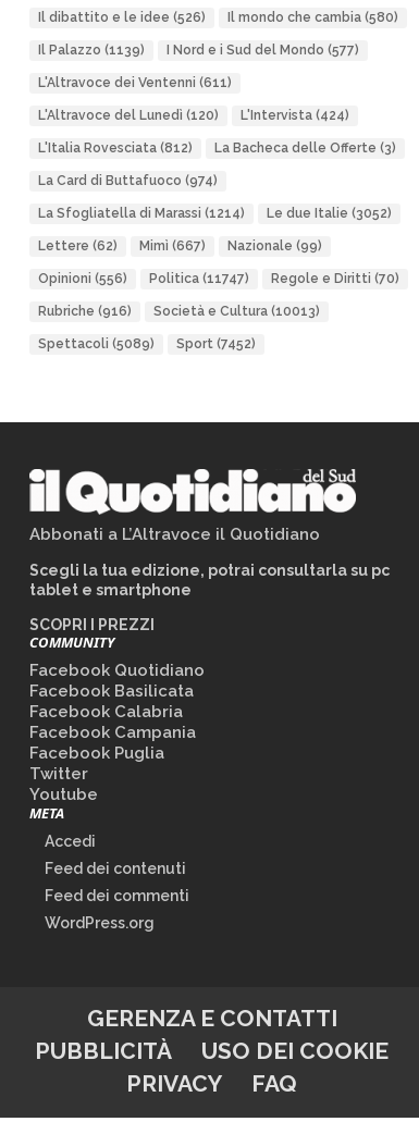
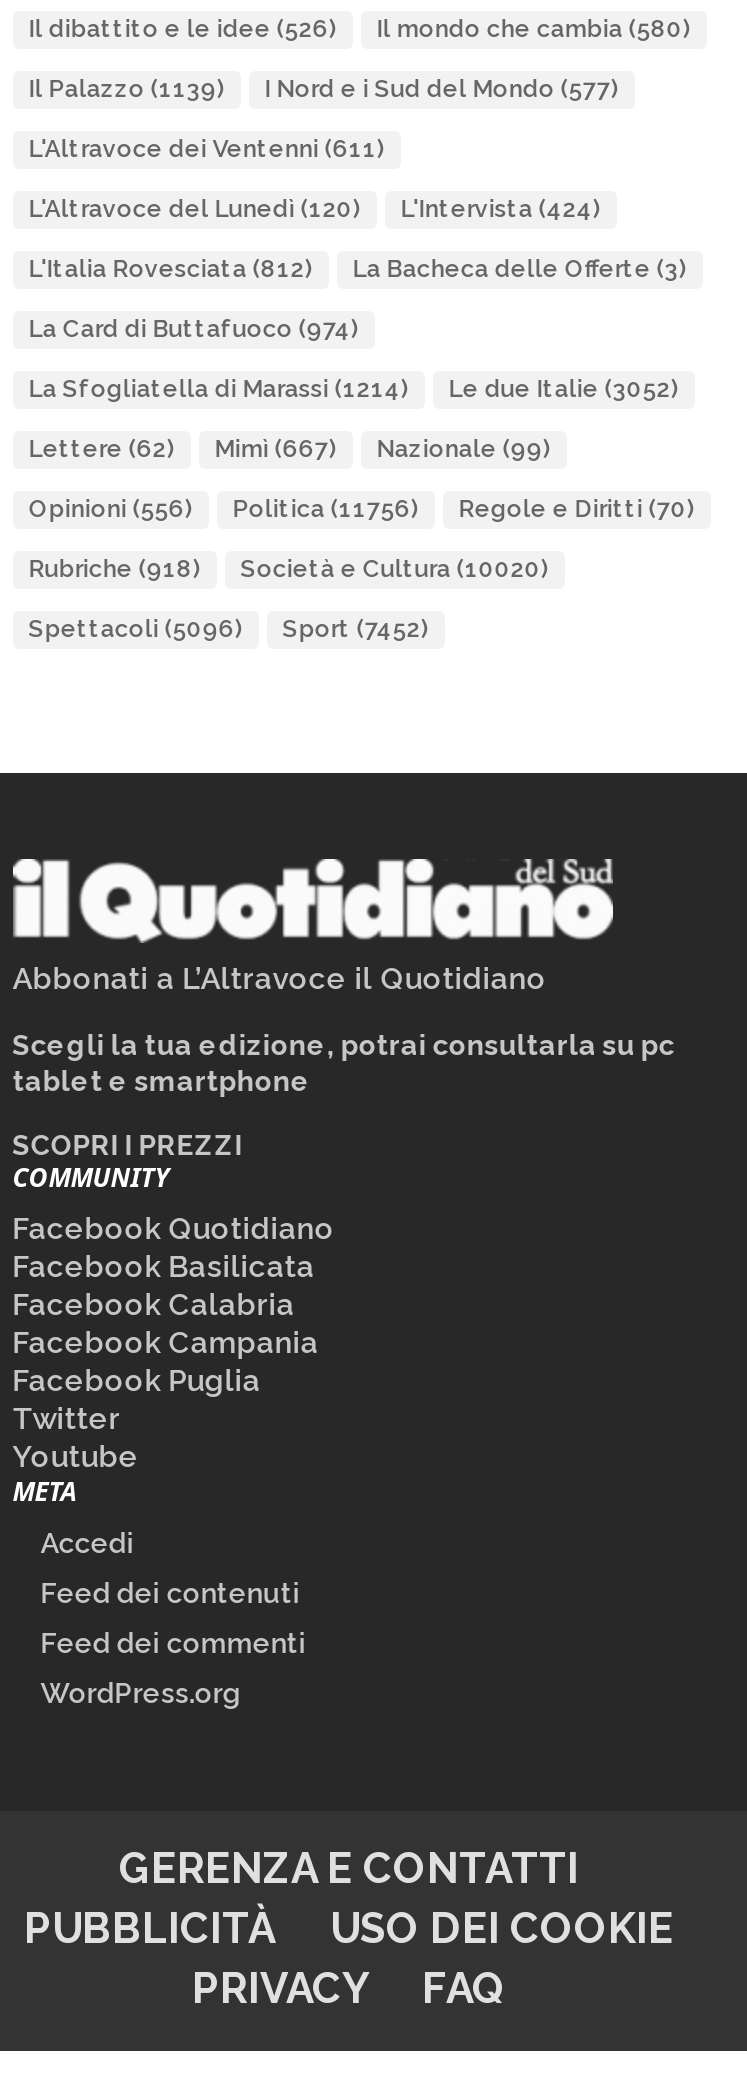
[38,271,399,286] Opinioni (556) Politica (11747) Regole e Diritti (70) -> [29,495,695,523] Opinioni (556) Politica (11756) Regole e Diritti (70)
[38,304,131,319] Rubriche (916) -> [29,555,201,583] Rubriche (918)
[153,304,320,319] Società e Cultura (10013) -> [241,555,549,583] Società e Cultura (10020)
[38,336,256,352] Spettacoli (5089) Sport (7452) -> [29,615,429,643] Spettacoli (5096) Sport (7452)

